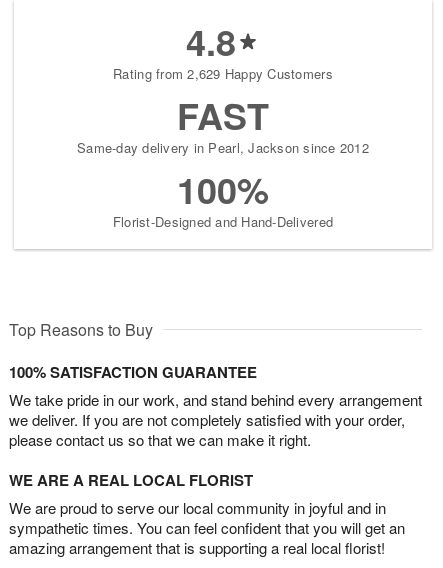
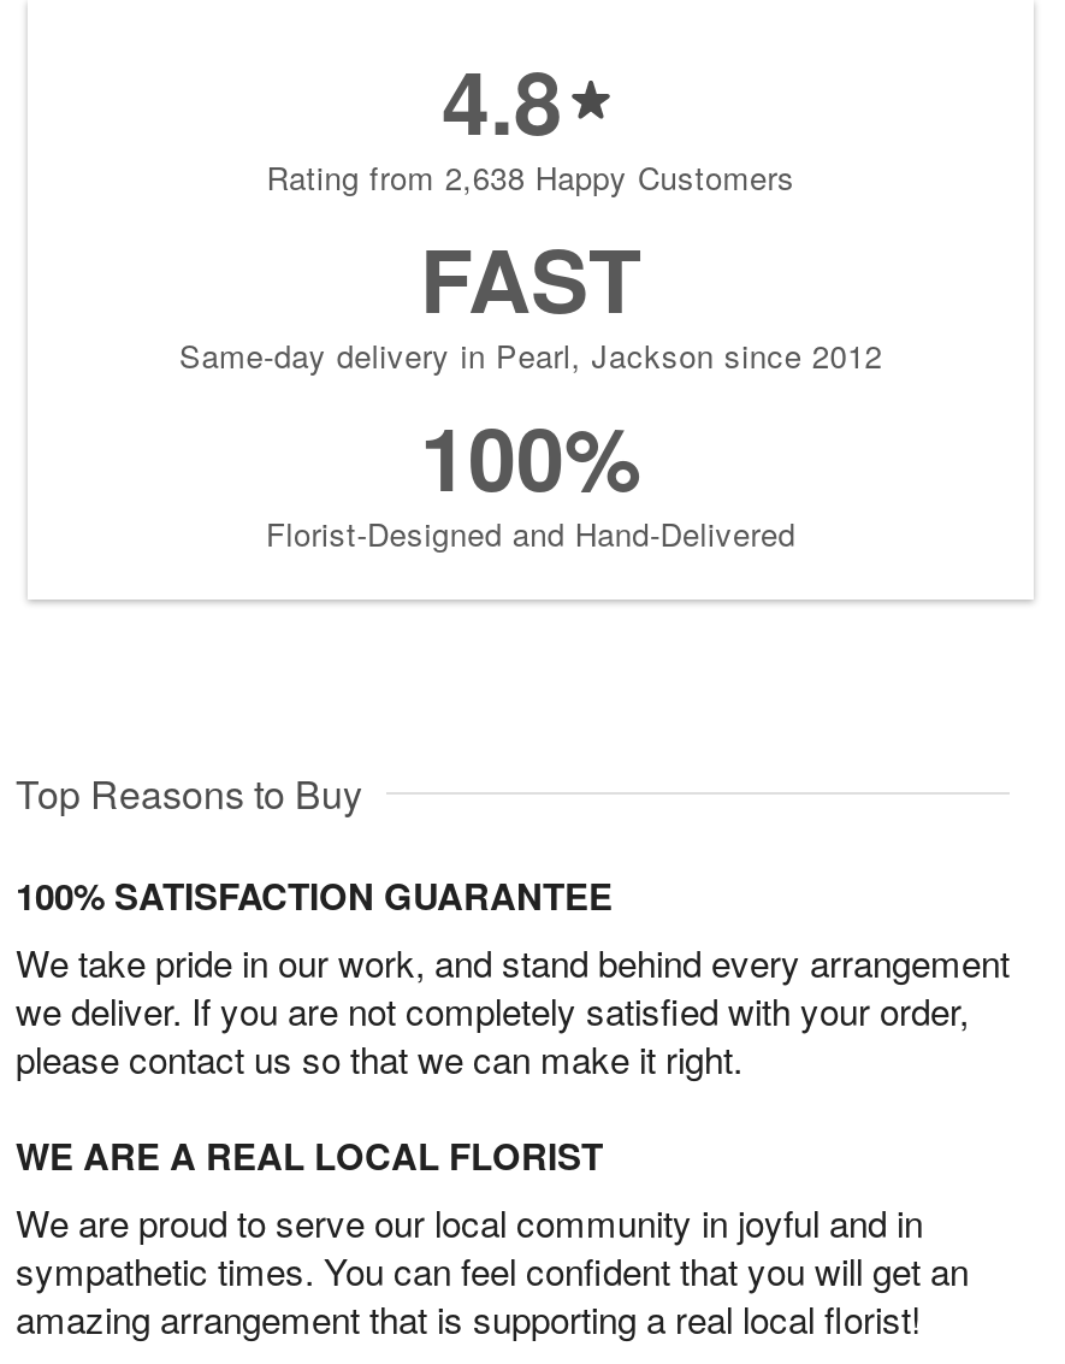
[113,64,333,83] Rating from 2,629 Happy Customers -> [266,155,795,201] Rating from 2,638 Happy Customers

